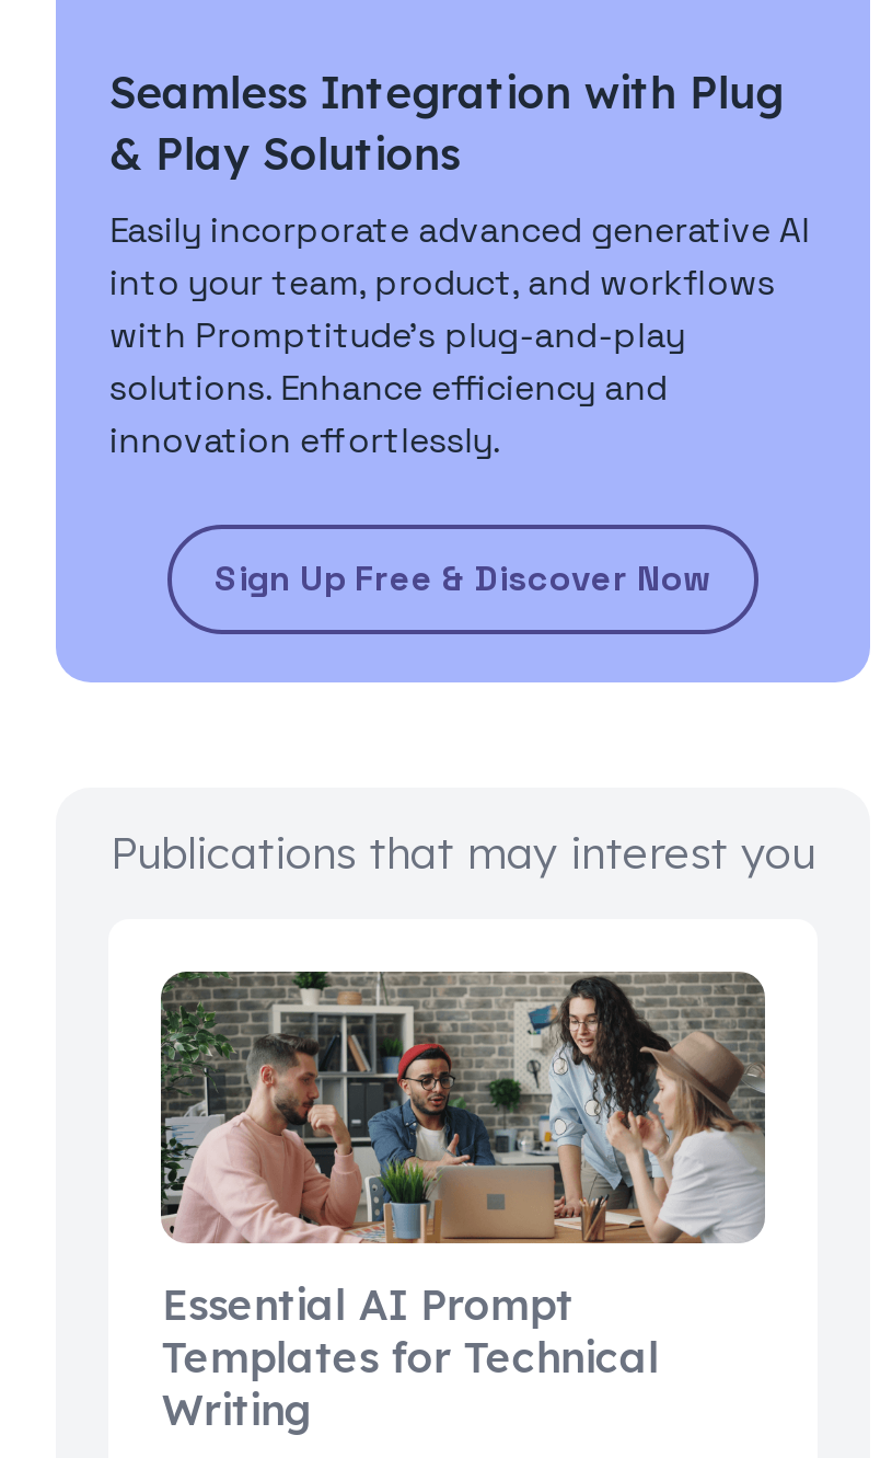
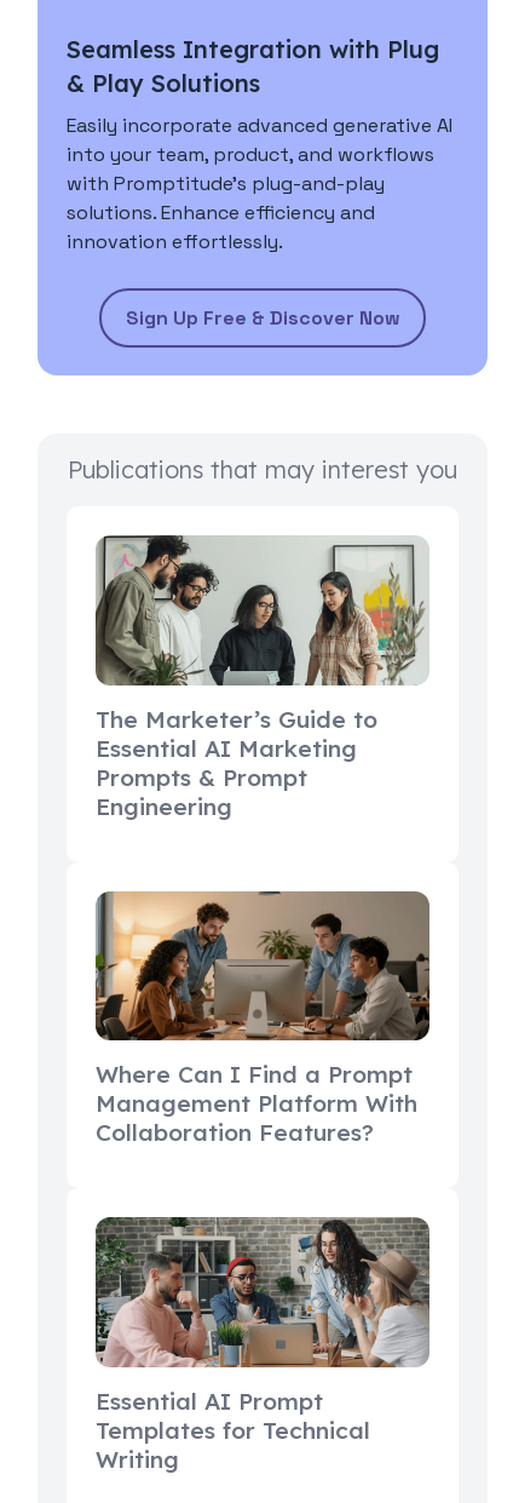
none -> [94,890,431,1147] [image] | Where Can I Find a Prompt | Management Platform With | Collaboration Features?
none -> [96,534,428,821] [image] | The Marketer’s Guide to | Essential AI Marketing | Prompts & Prompt | Engineering

